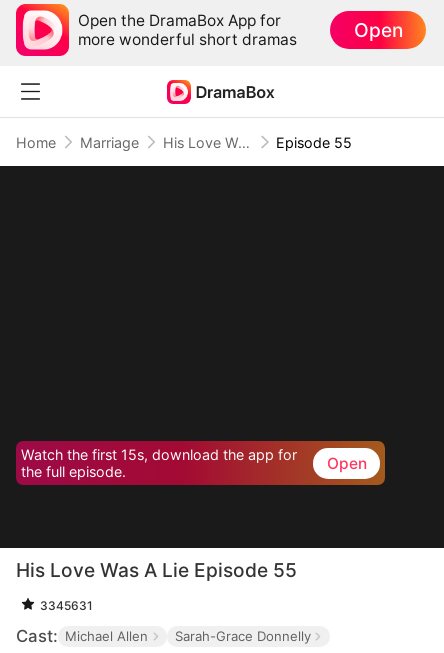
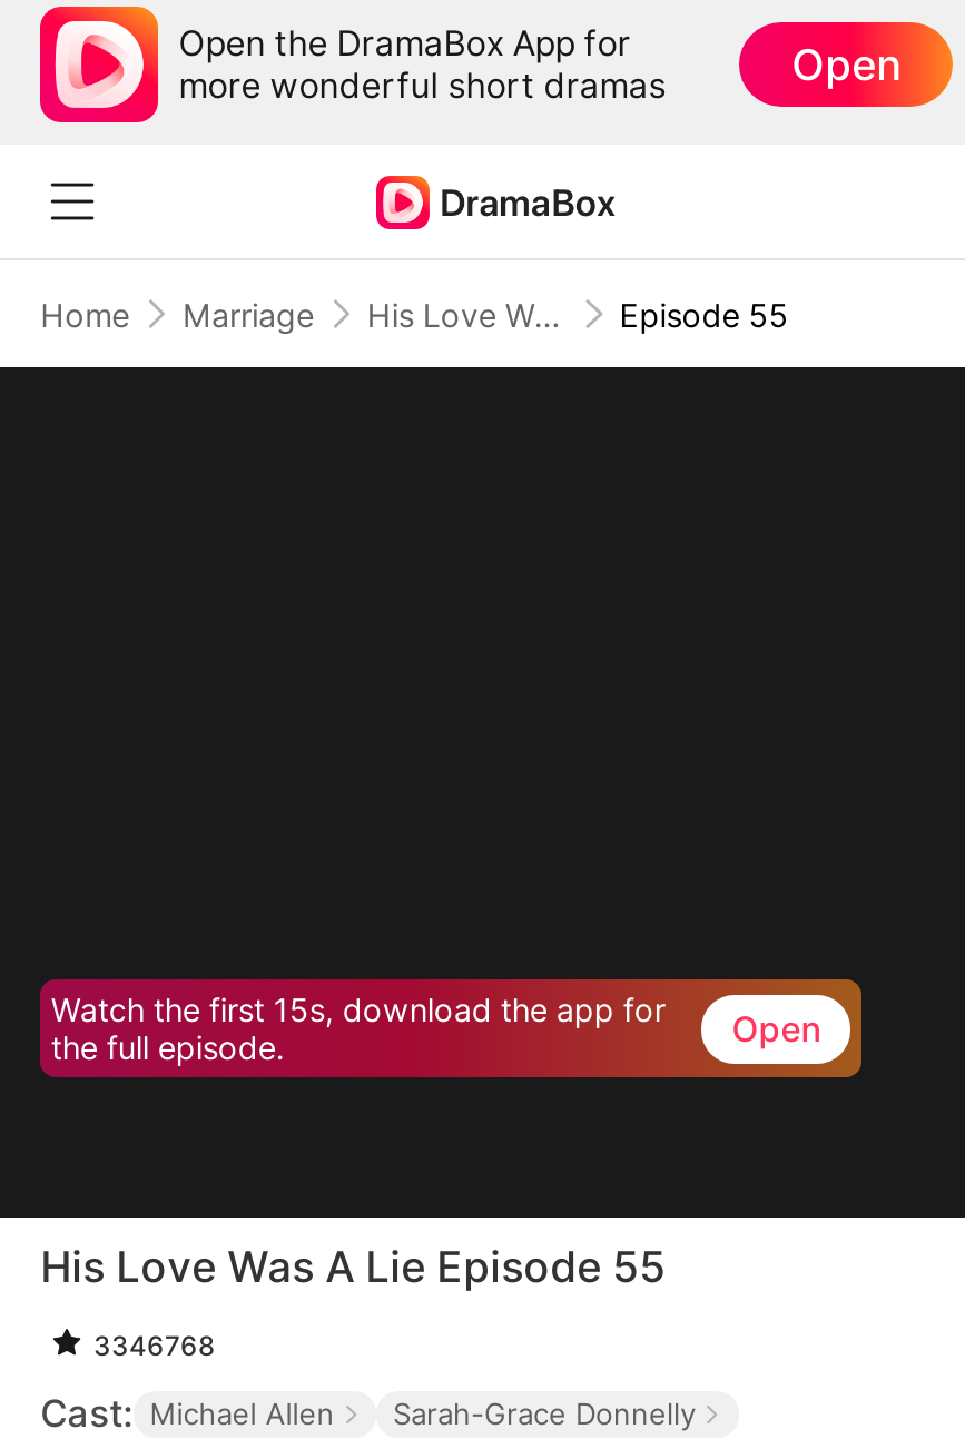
[40,598,93,613] 3345631 -> [93,1328,216,1362] 3346768

